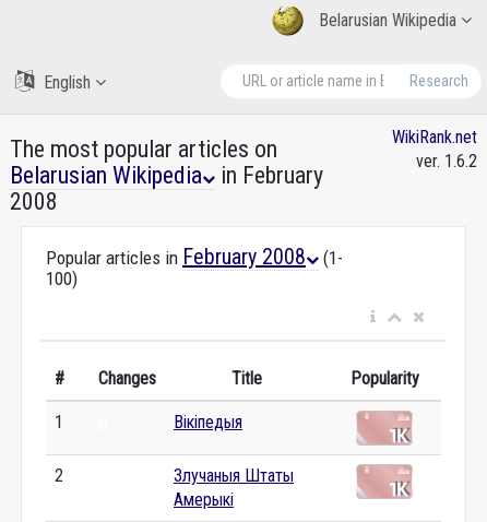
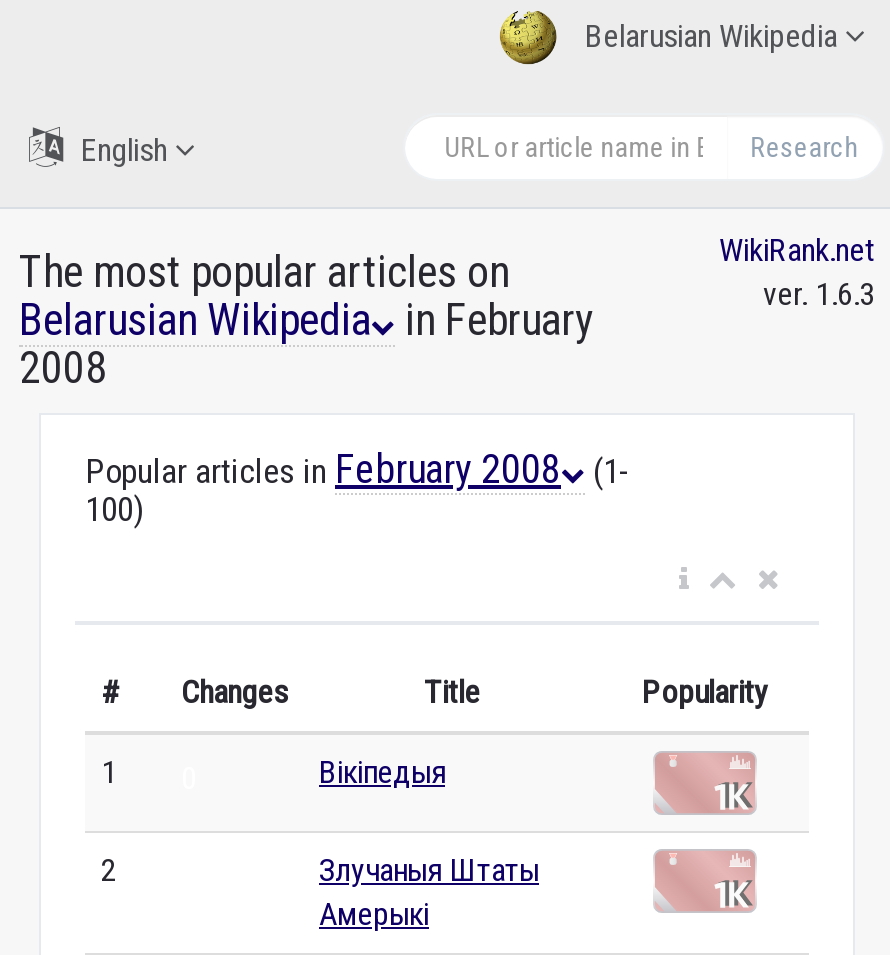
[416,151,477,171] ver. 1.6.2 -> [763,275,875,313] ver. 1.6.3

